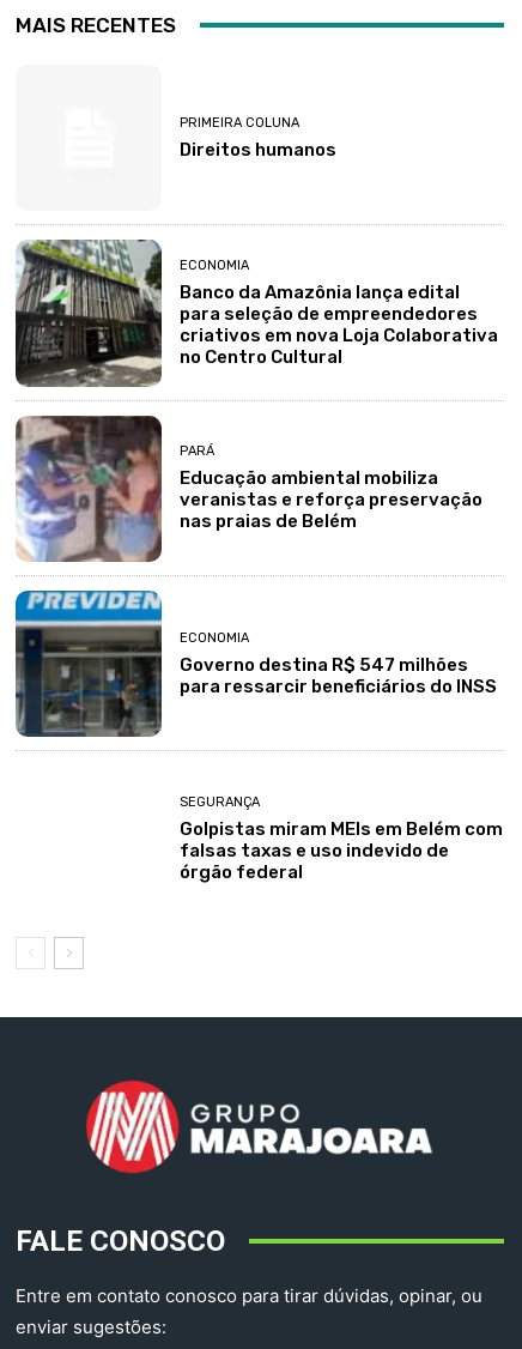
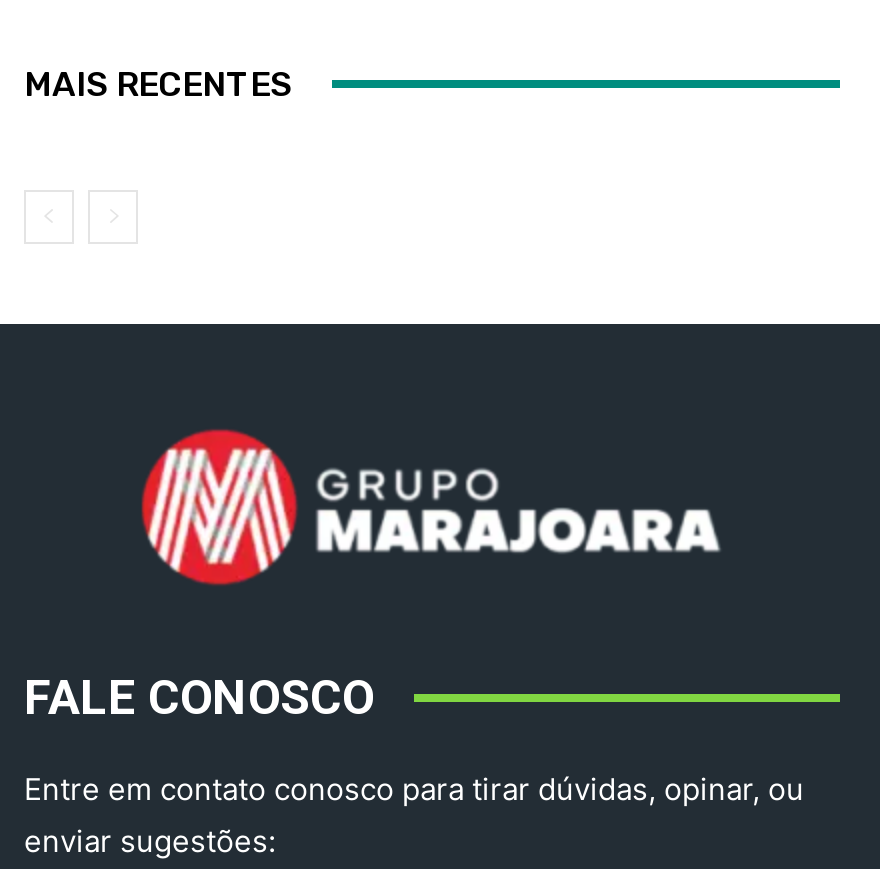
[180,114,337,160] PRIMEIRA COLUNA | Direitos humanos -> none
[14,238,499,388] [image] | ECONOMIA | Banco da Amazônia lança edital | para seleção de empreendedores | criativos em nova Loja Colaborativa | no Centro Cultural -> none
[14,415,483,563] [image] | PARÁ | Educação ambiental mobiliza | veranistas e reforça preservação | nas praias de Belém -> none
[14,589,497,738] [image] | ECONOMIA | Governo destina R$ 547 milhões | para ressarcir beneficiários do INSS -> none
[180,794,503,883] SEGURANÇA | Golpistas miram MEIs em Belém com | falsas taxas e uso indevido de | órgão federal -> none

